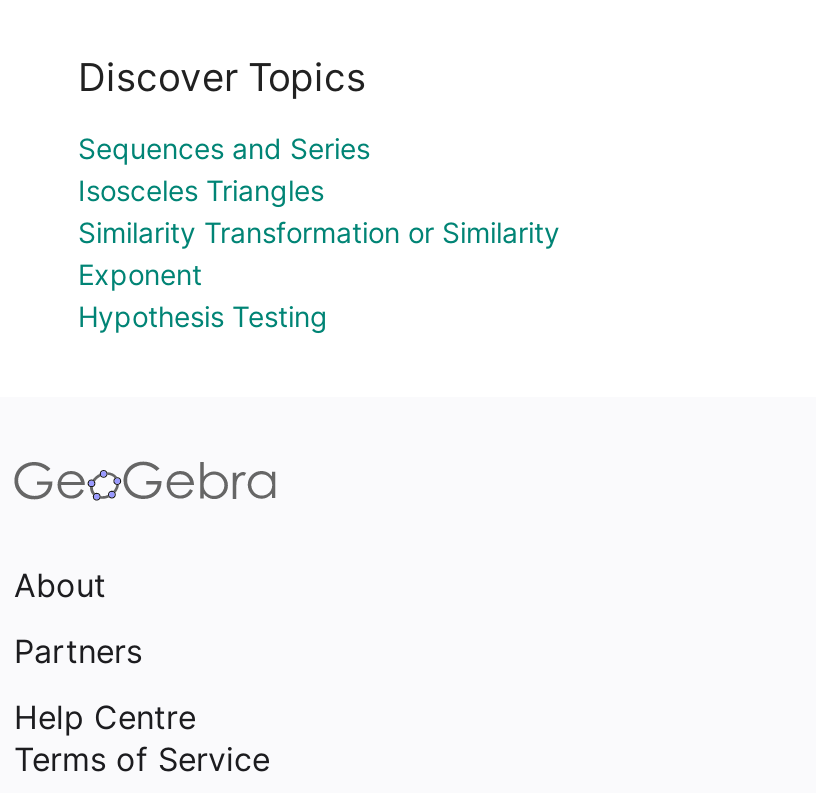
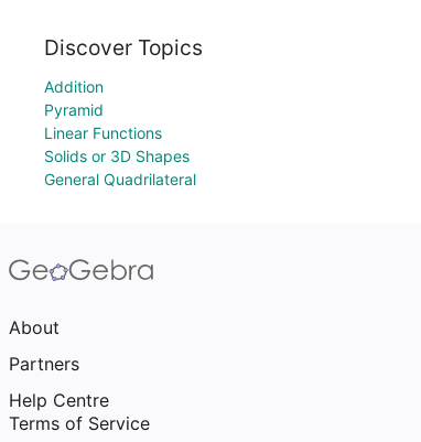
[78,131,560,333] Sequences and Series | Isosceles Triangles | Similarity Transformation or Similarity | Exponent | Hypothesis Testing -> [44,77,196,188] Addition | Pyramid | Linear Functions | Solids or 3D Shapes | General Quadrilateral

